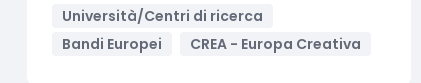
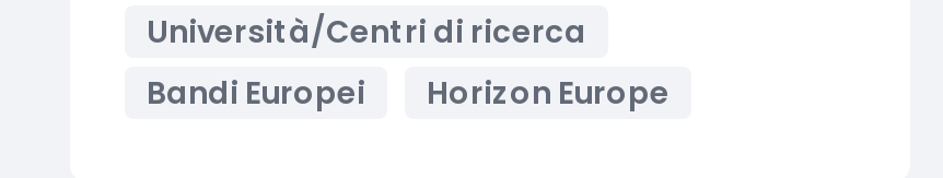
[190,34,361,54] CREA - Europa Creativa -> [427,71,670,115] Horizon Europe

